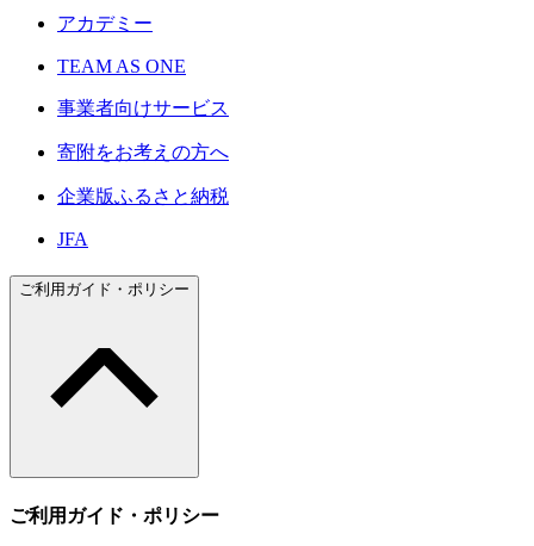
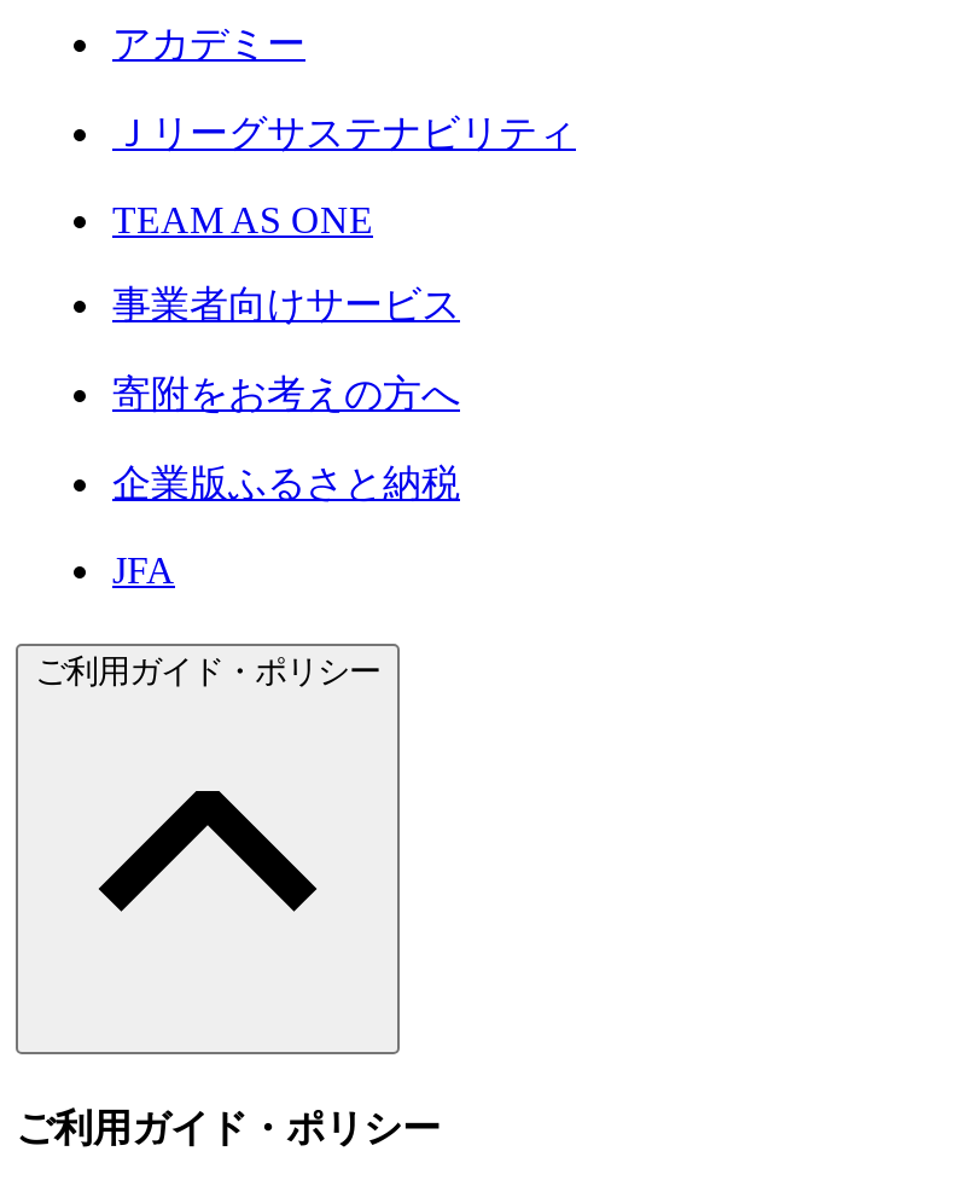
none -> [112,112,576,153] Ｊリーグサステナビリティ

